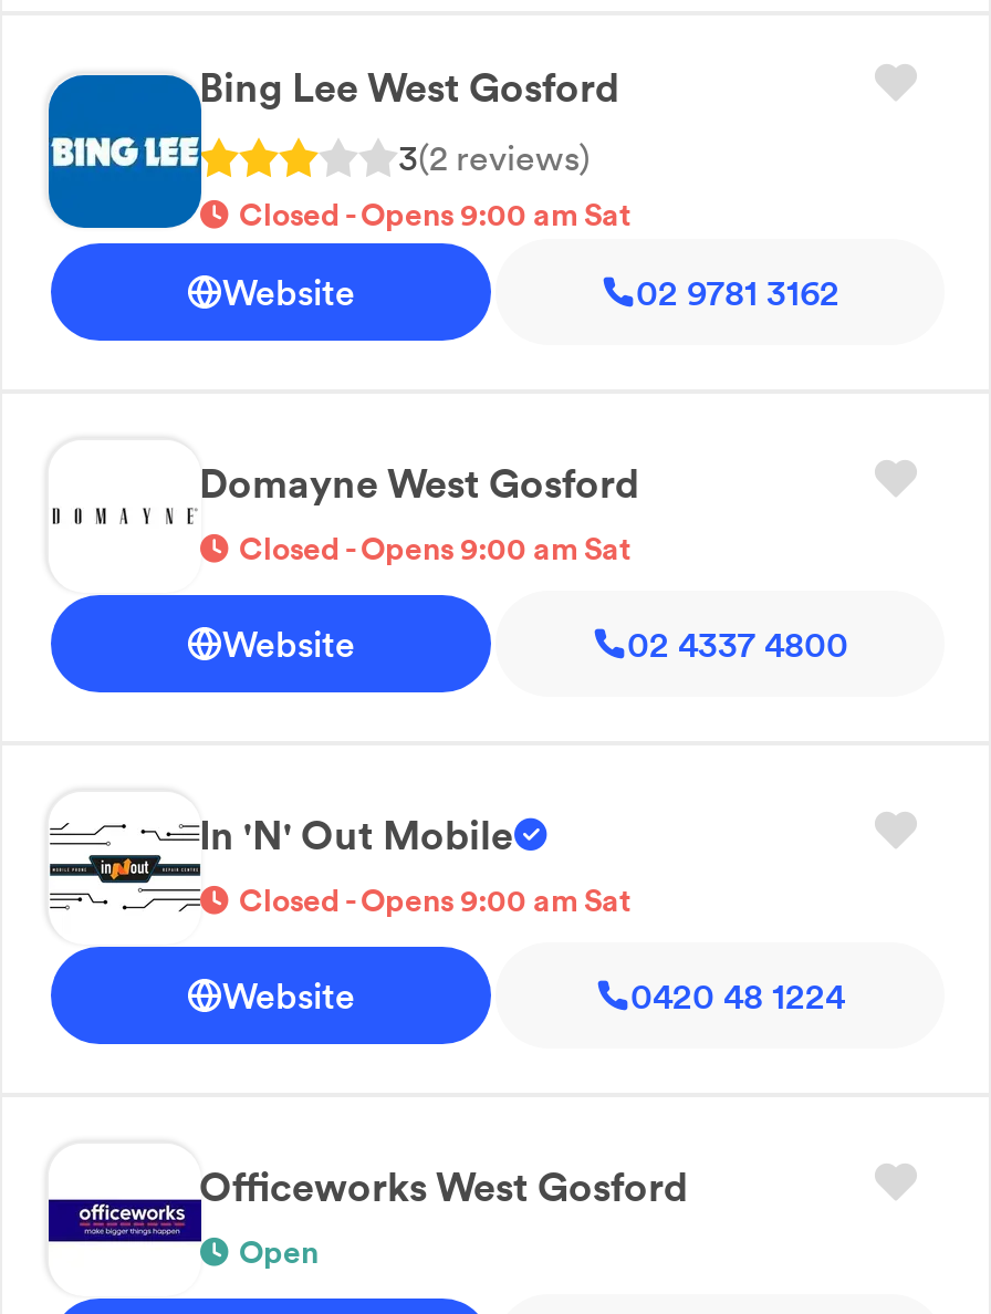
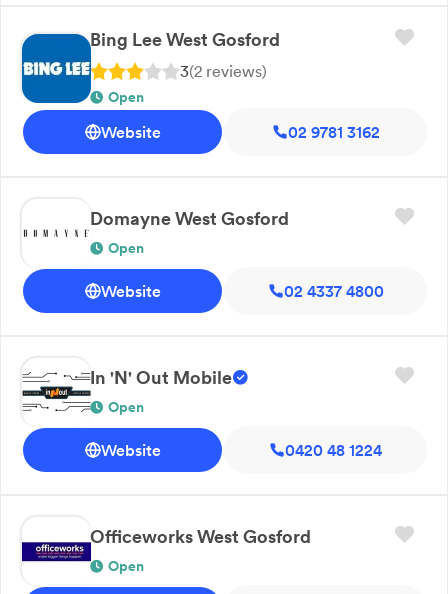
[239,194,630,234] Closed - Opens 9:00 am Sat -> [108,88,144,106] Open
[239,528,630,568] Closed - Opens 9:00 am Sat -> [108,239,144,257] Open
[239,880,630,920] Closed - Opens 9:00 am Sat -> [108,398,144,416] Open

